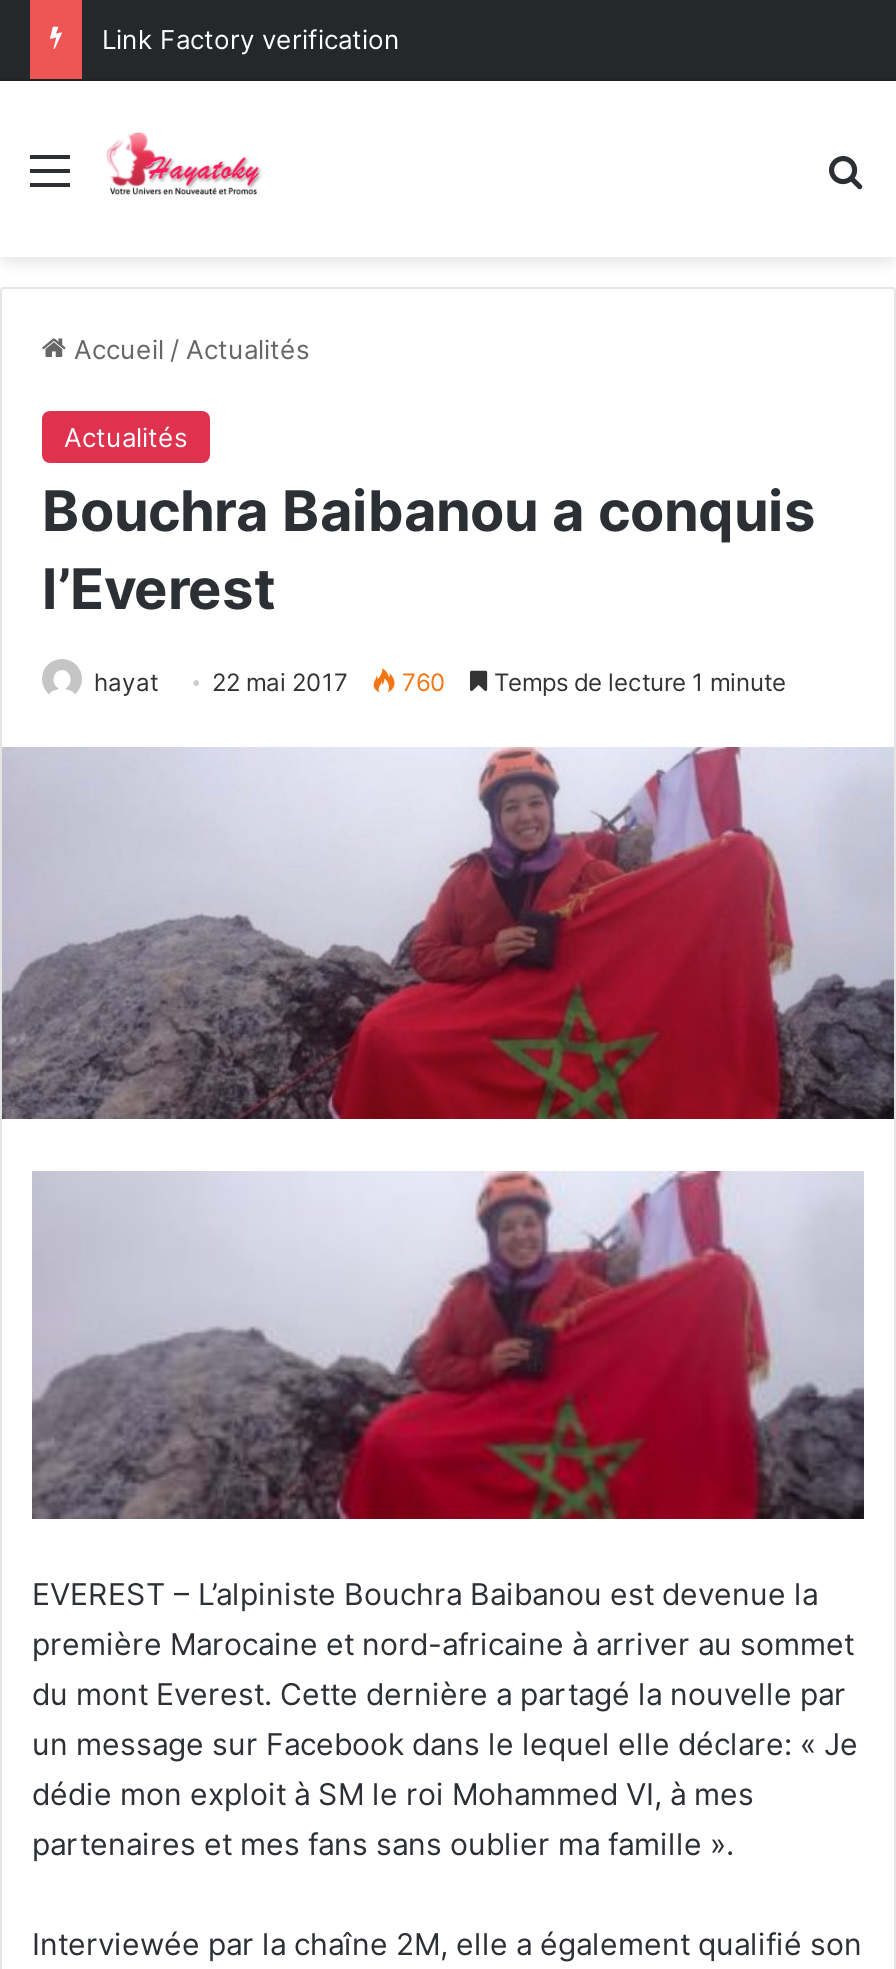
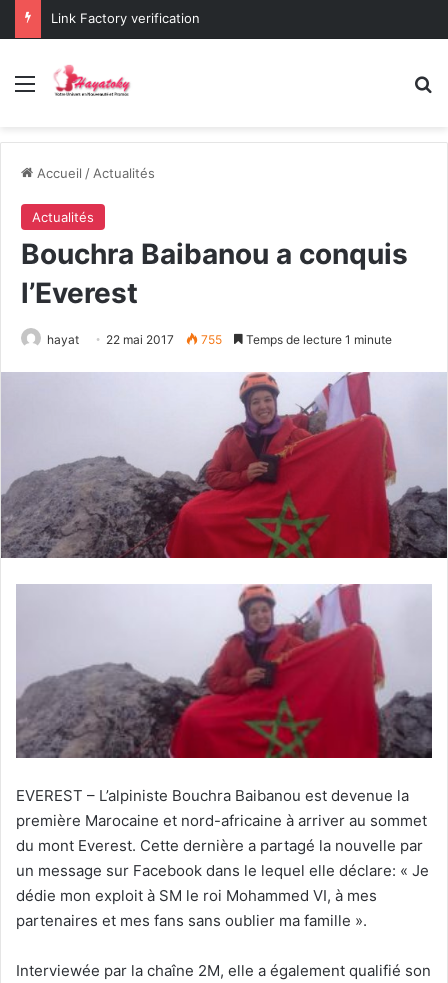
[102,23,518,55] Link Factory Sitewide Verification -> [51,10,200,26] Link Factory verification
[94,667,786,697] hayat 22 mai 2017 760 Temps de lecture 1 minute -> [47,332,392,347] hayat 22 mai 2017 755 Temps de lecture 1 minute

